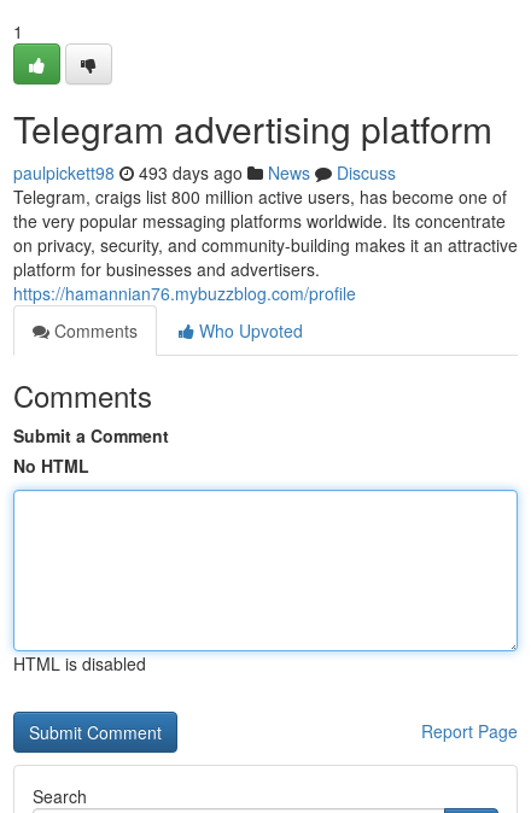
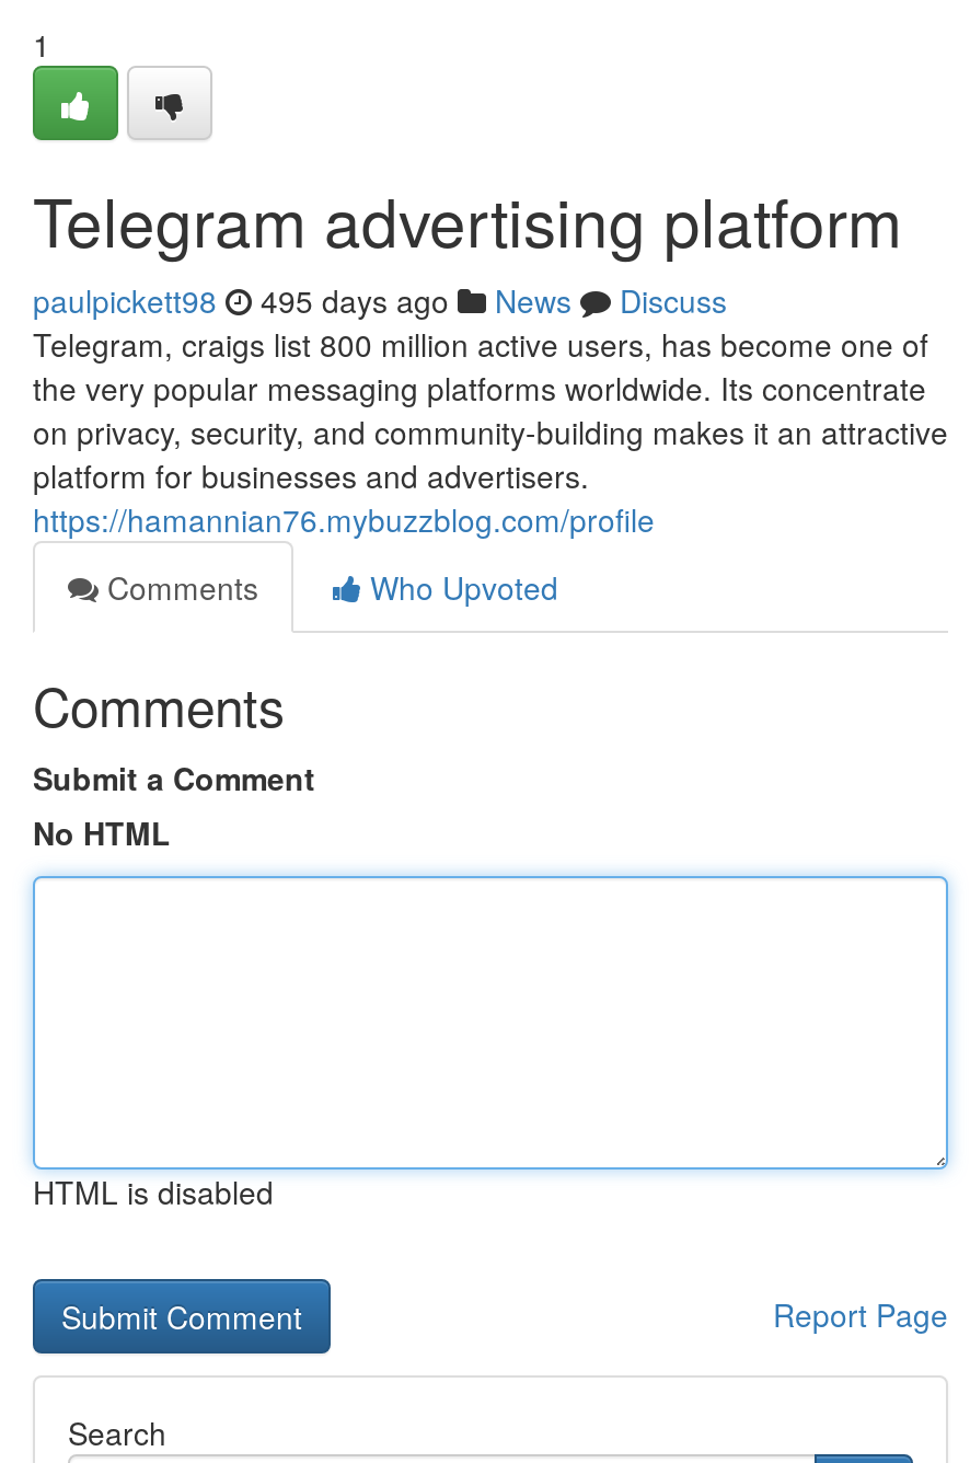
[13,160,396,185] paulpickett98 493 days ago News Discuss -> [33,278,727,322] paulpickett98 495 days ago News Discuss

